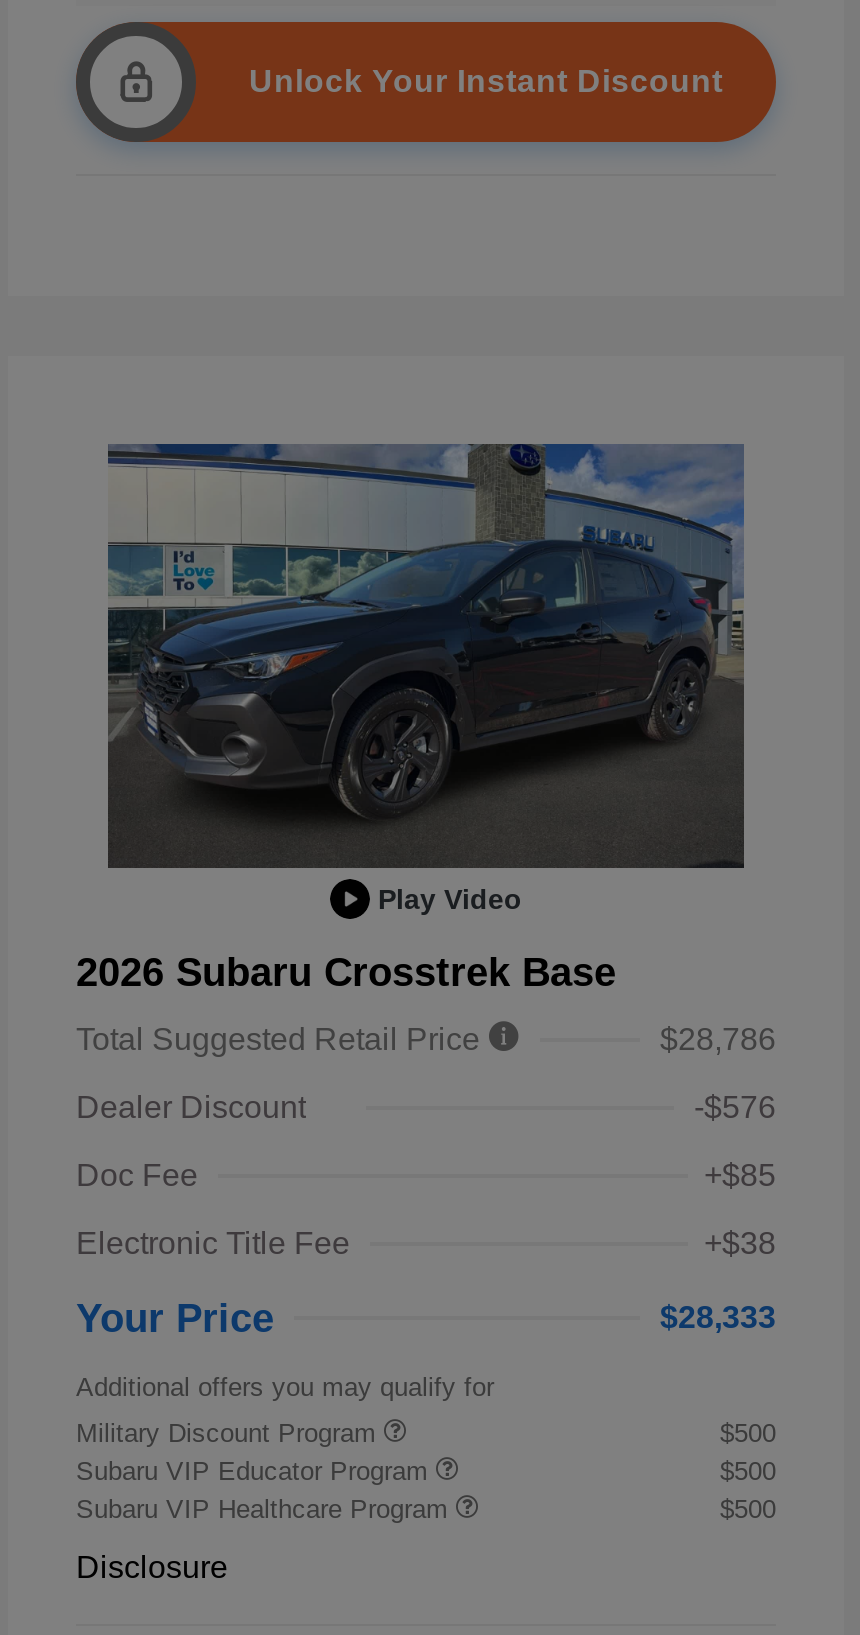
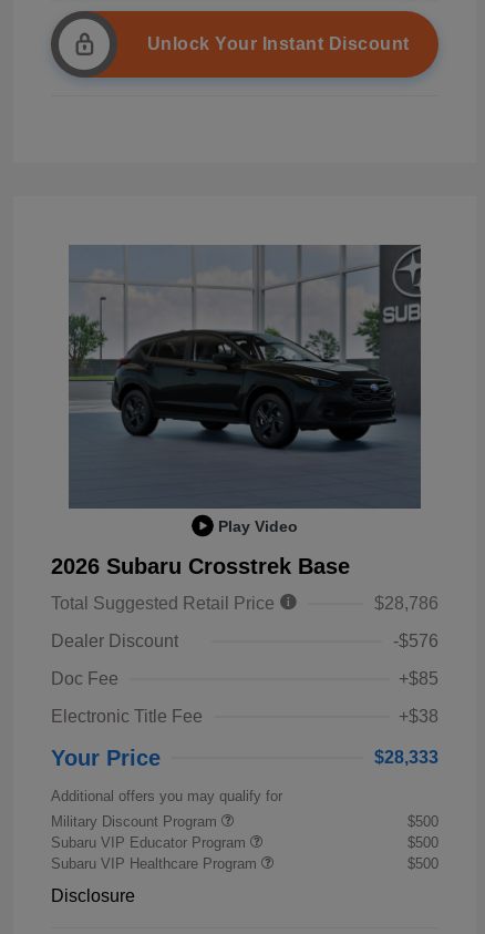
[108,442,744,868] [image] -> [69,244,422,520] [image]

